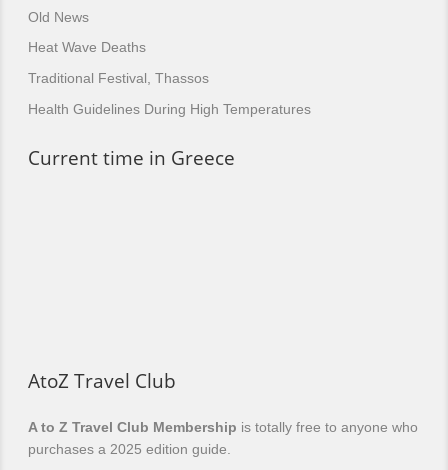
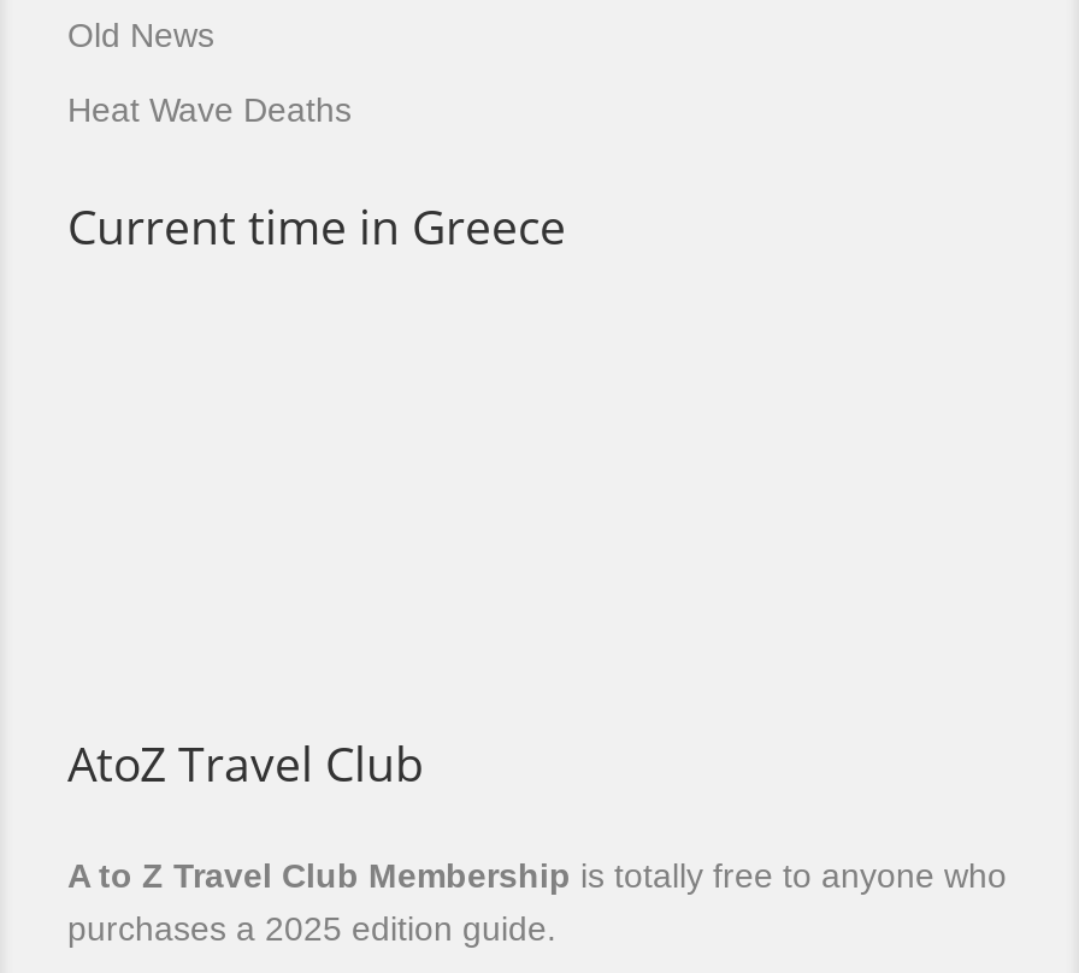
[28,70,311,117] Traditional Festival, Thassos | Health Guidelines During High Temperatures -> none

